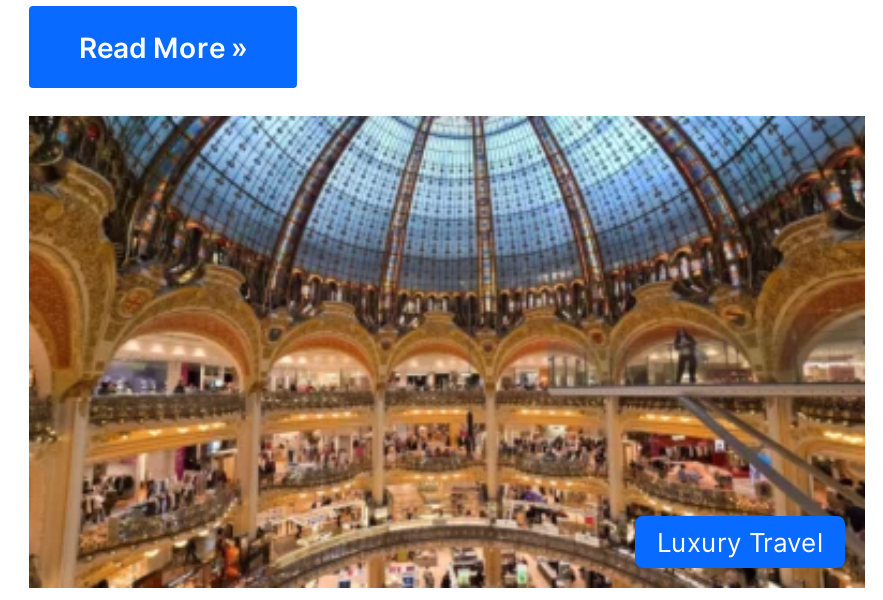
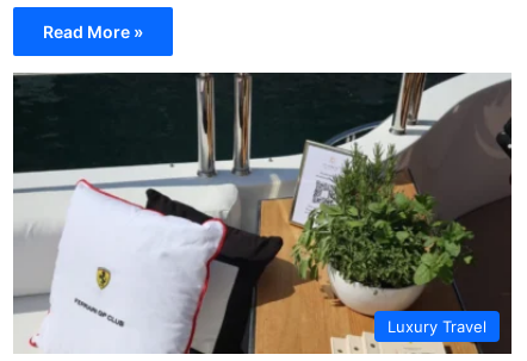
[27,114,867,590] [image] -> [12,71,513,355] [image]

